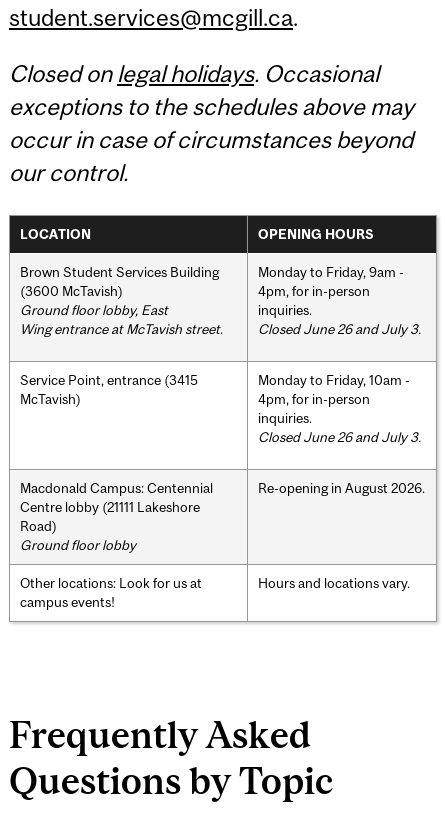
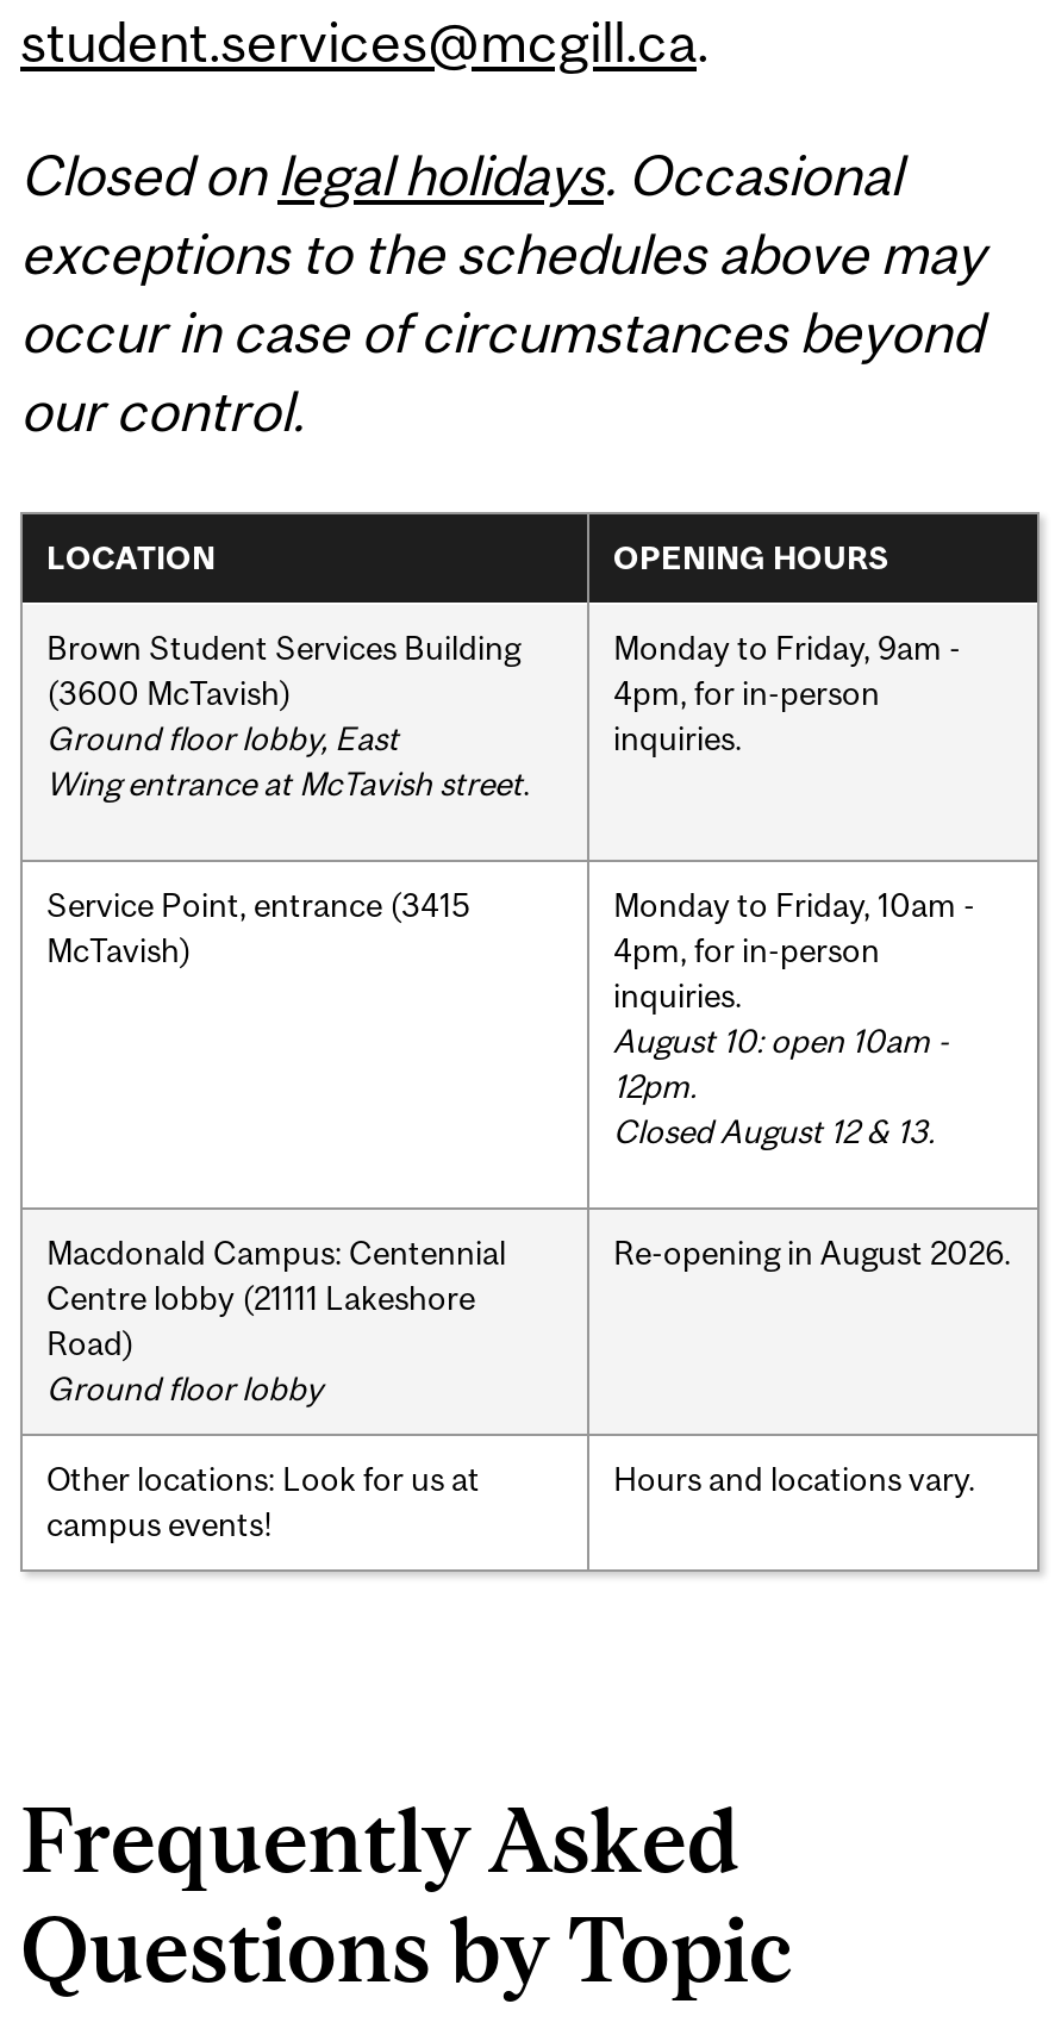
[258,321,421,337] Closed June 26 and July 3. -> none
[258,429,421,445] Closed June 26 and July 3. -> [613,1021,949,1149] August 10: open 10am - | 12pm. | Closed August 12 & 13.

